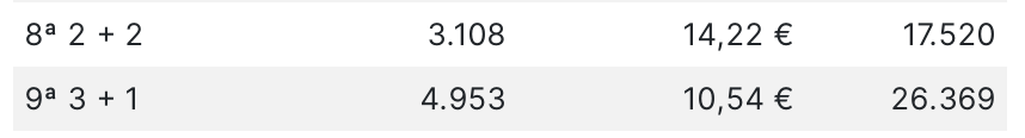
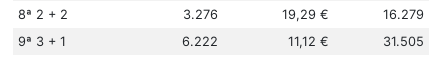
[427,17,506,52] 3.108 -> [183,7,218,22] 3.276
[683,17,795,52] 14,22 € -> [282,7,329,22] 19,29 €
[902,17,996,52] 17.520 -> [383,7,424,22] 16.279
[420,81,506,117] 4.953 -> [182,34,218,49] 6.222
[683,81,795,117] 10,54 € -> [288,34,329,49] 11,12 €
[890,81,996,117] 26.369 -> [383,34,424,49] 31.505

